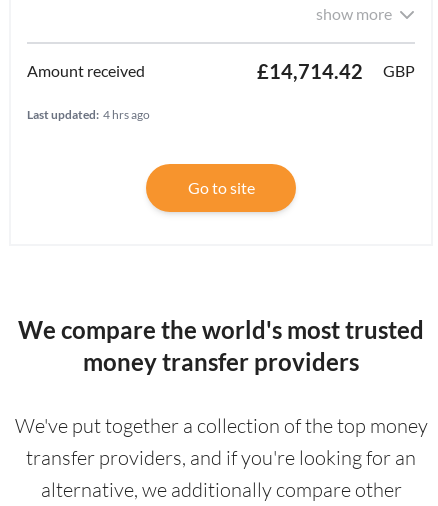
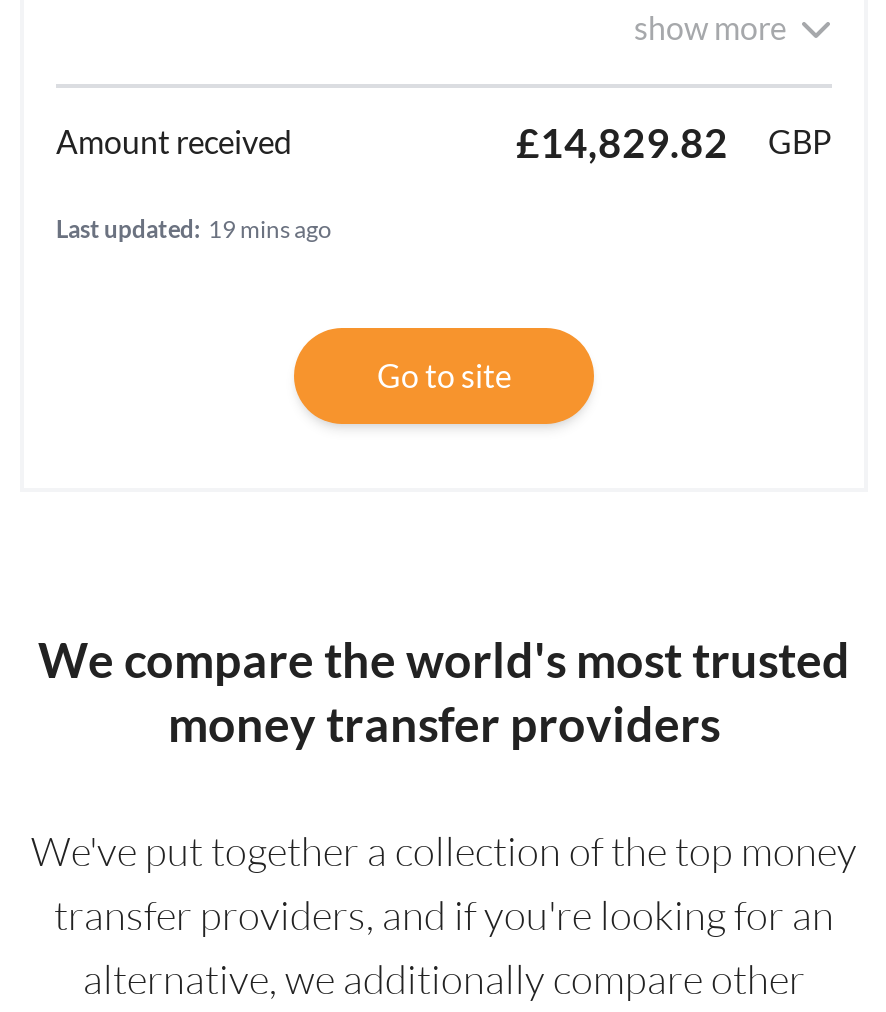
[257,59,415,83] £14,714.42 GBP -> [516,117,832,165] £14,829.82 GBP
[27,107,150,122] Last updated: 4 hrs ago -> [56,213,332,243] Last updated: 19 mins ago

